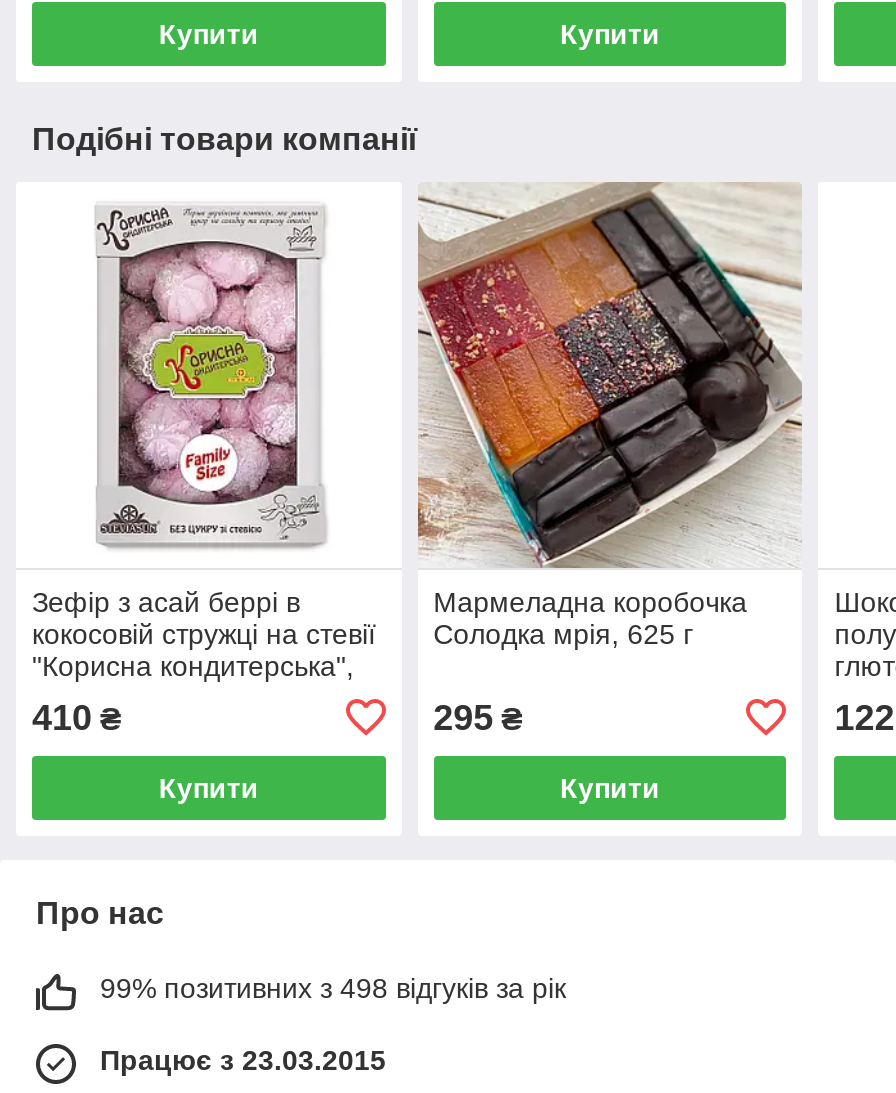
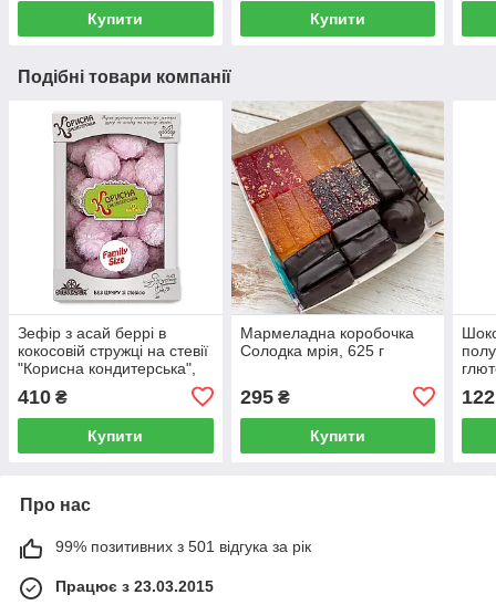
[100,971,566,1003] 99% позитивних з 498 відгуків за рік -> [55,537,311,555] 99% позитивних з 501 відгука за рік

